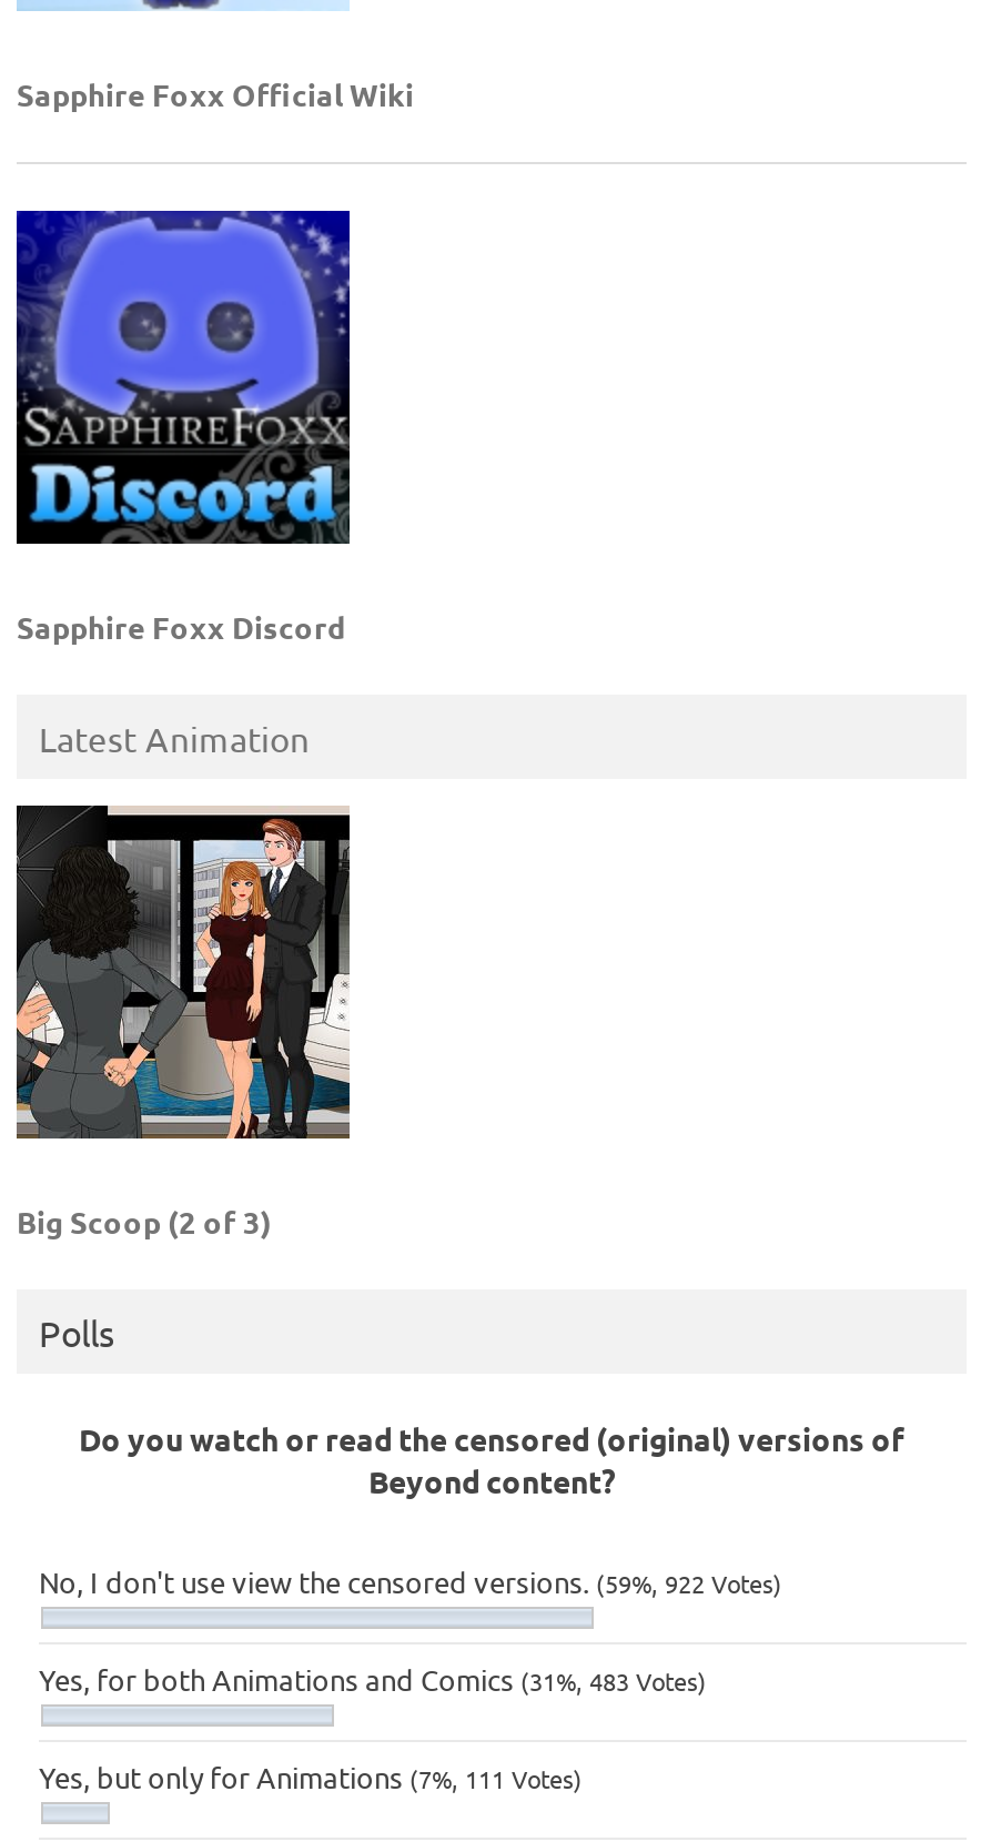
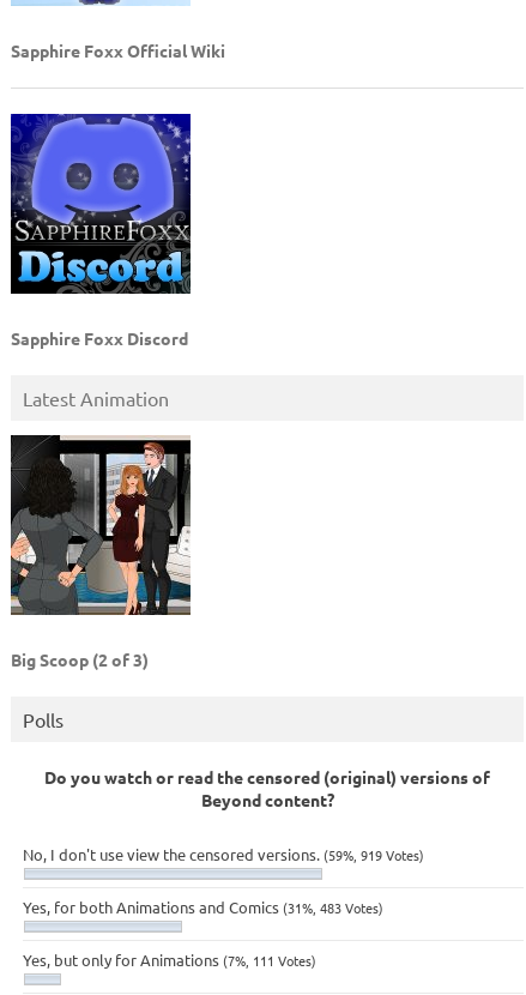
[39,1562,782,1600] No, I don't use view the censored versions. (59%, 922 Votes) -> [23,844,424,864] No, I don't use view the censored versions. (59%, 919 Votes)

